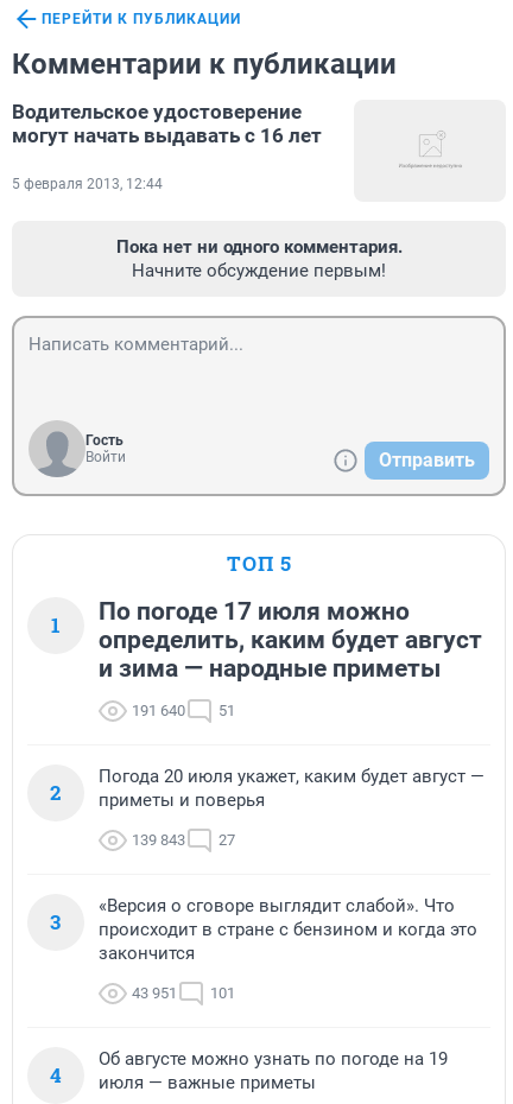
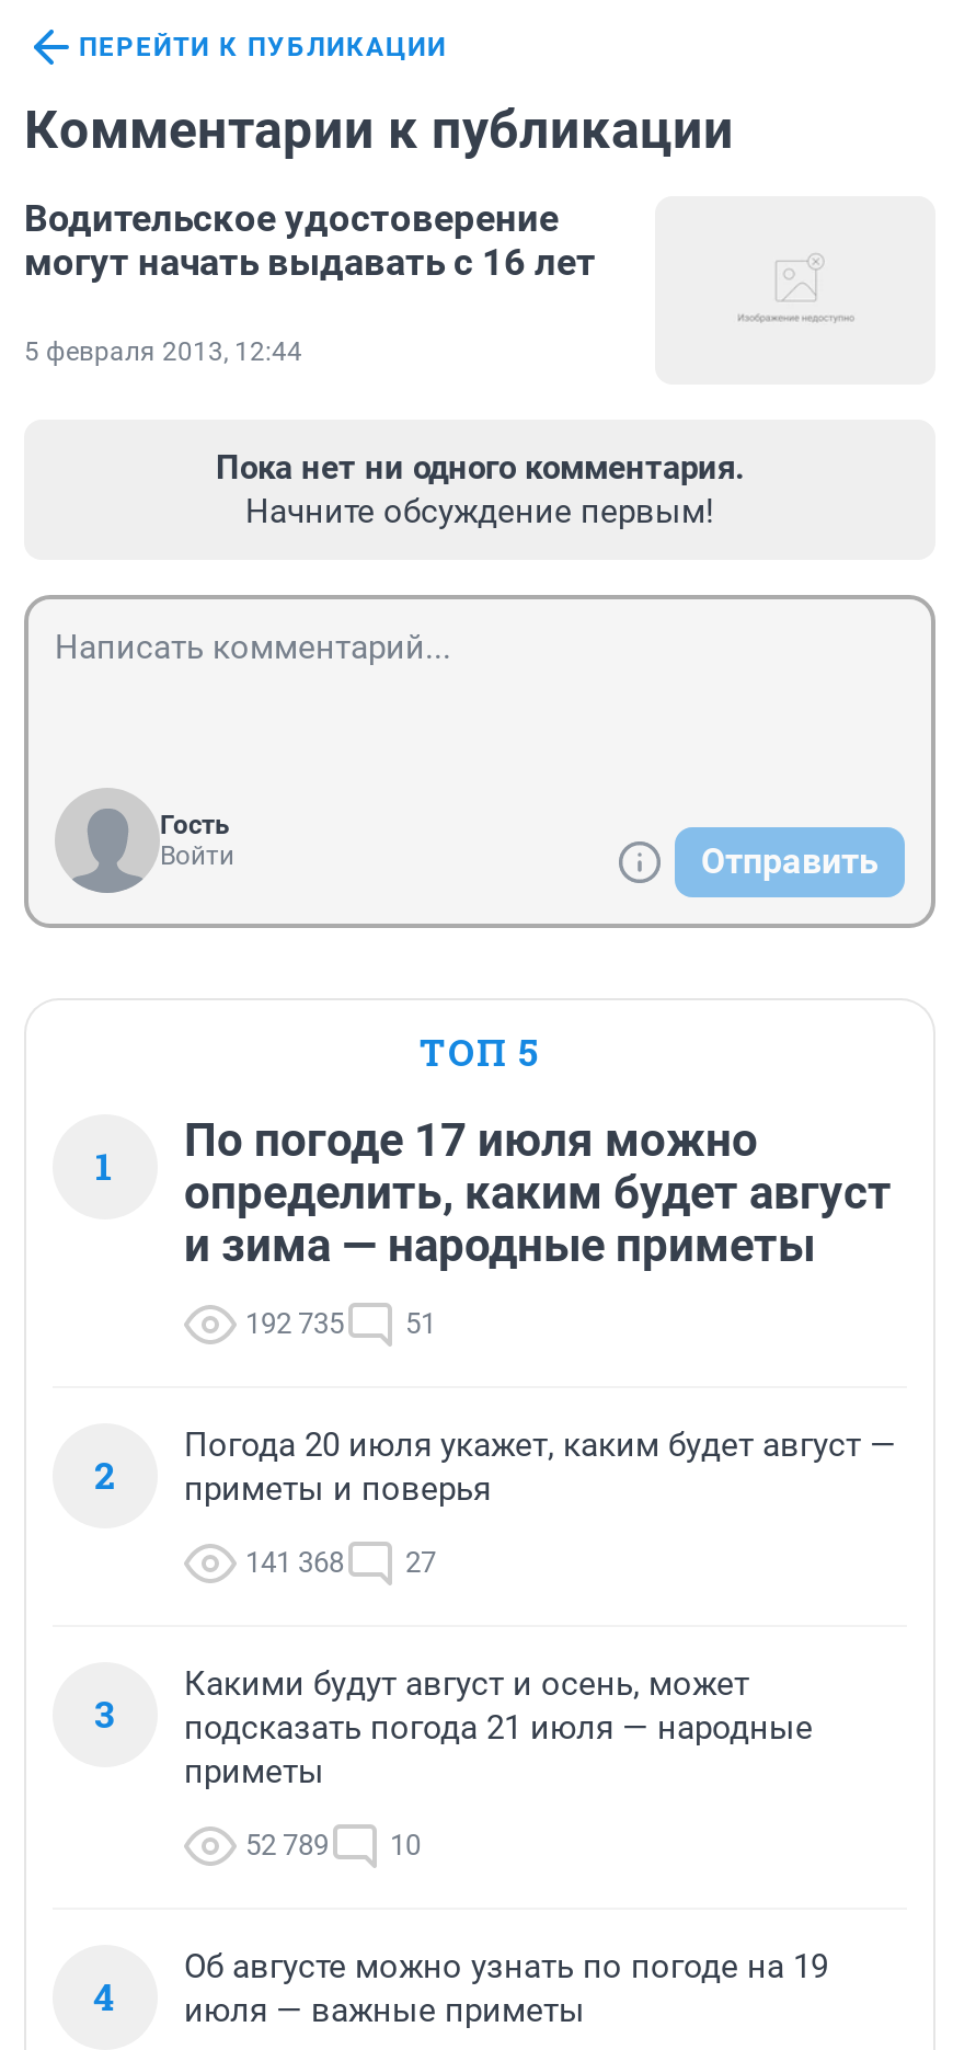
[132,702,235,719] 191 640 51 -> [245,1307,436,1340] 192 735 51
[132,831,235,849] 139 843 27 -> [245,1546,436,1579] 141 368 27
[99,895,477,964] «Версия о сговоре выглядит слабой». Что | происходит в стране с бензином и когда это | закончится -> [184,1665,813,1792] Какими будут август и осень, может | подсказать погода 21 июля — народные | приметы
[132,984,235,1002] 43 951 | 101 -> [245,1829,421,1862] 52 789 | 10

